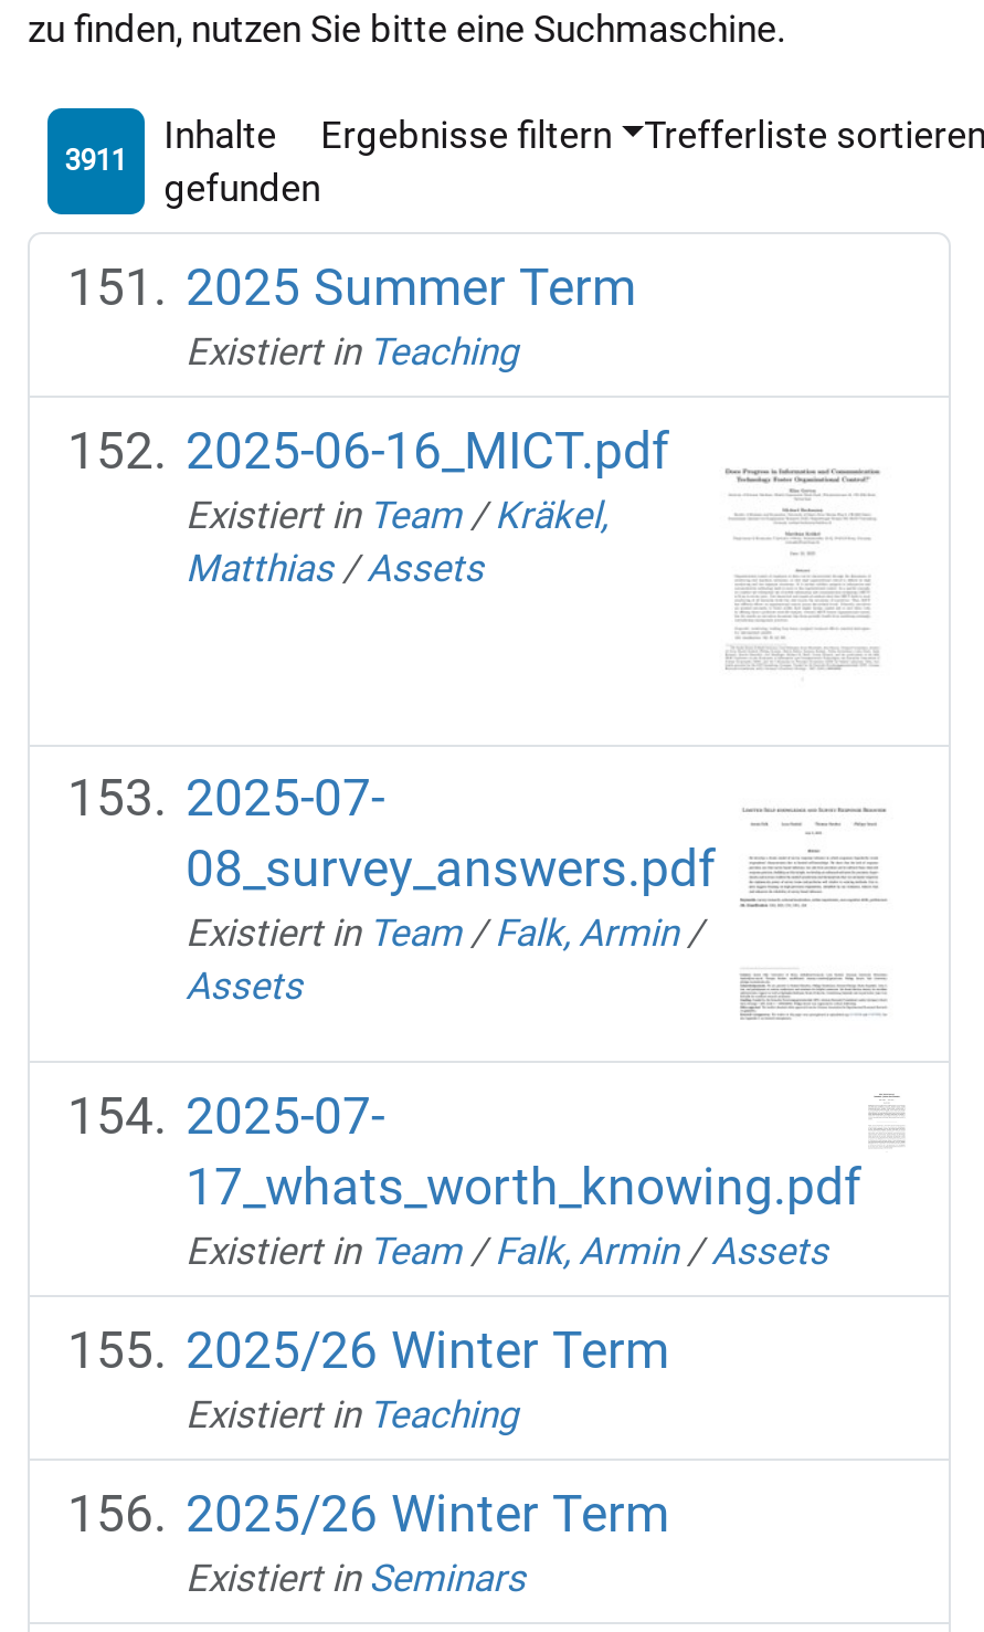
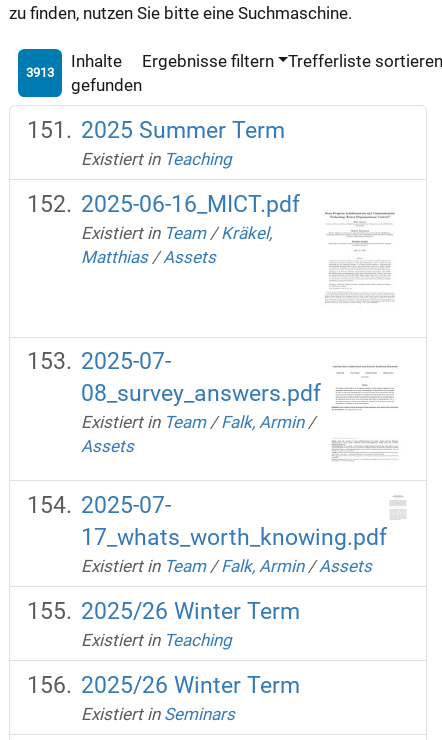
[65,143,127,176] 3911 -> [26,65,54,80] 3913

